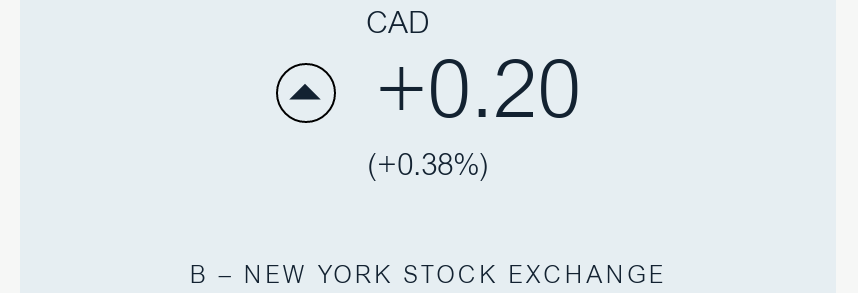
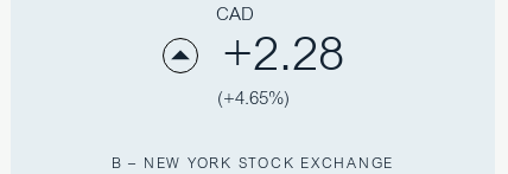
[375,55,581,135] +0.20 -> [221,33,344,80] +2.28
[367,151,489,181] (+0.38%) -> [217,90,289,107] (+4.65%)

